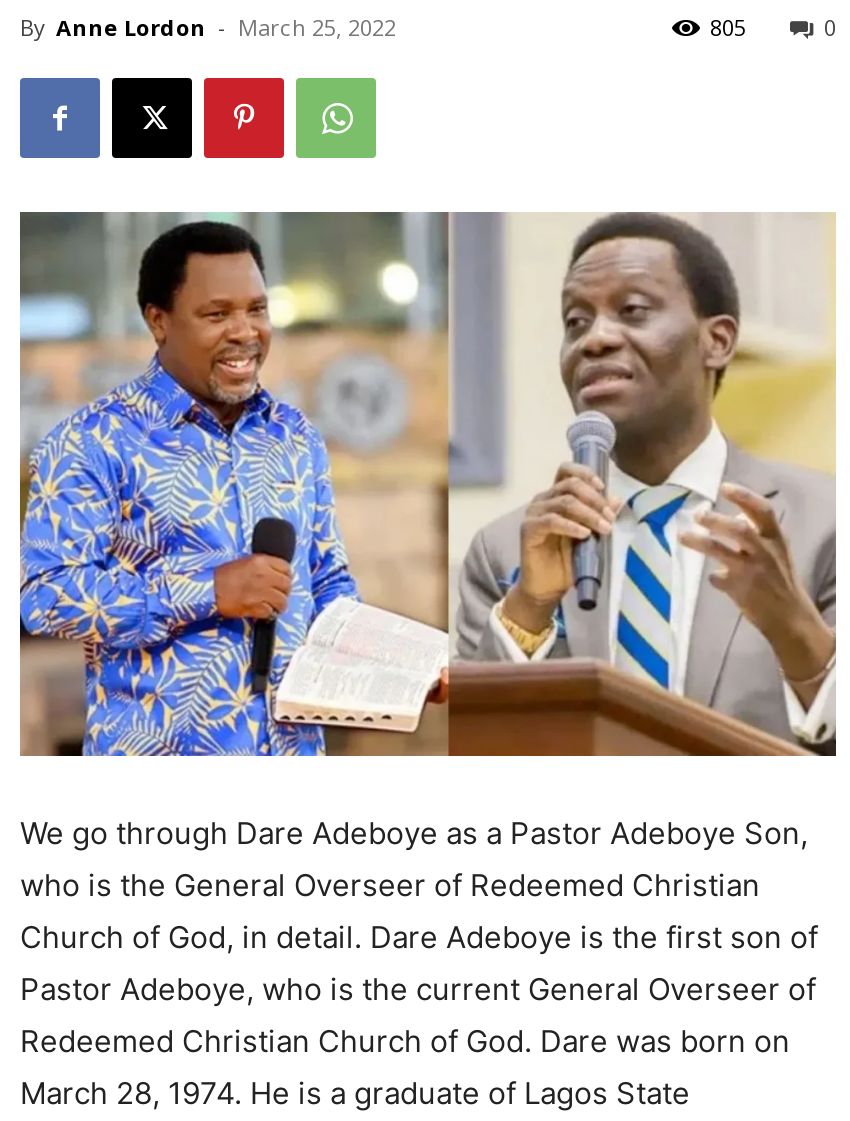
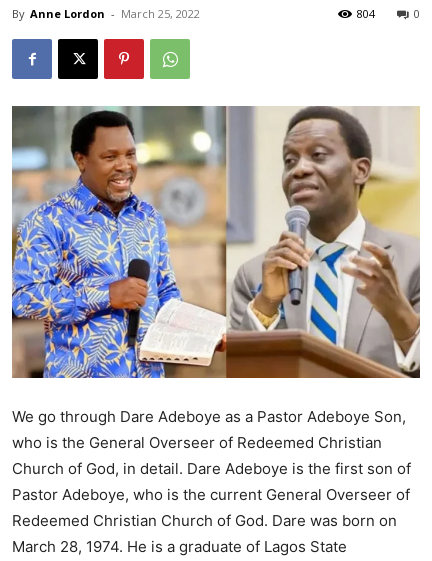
[710,12,746,42] 805 -> [357,6,375,21] 804

